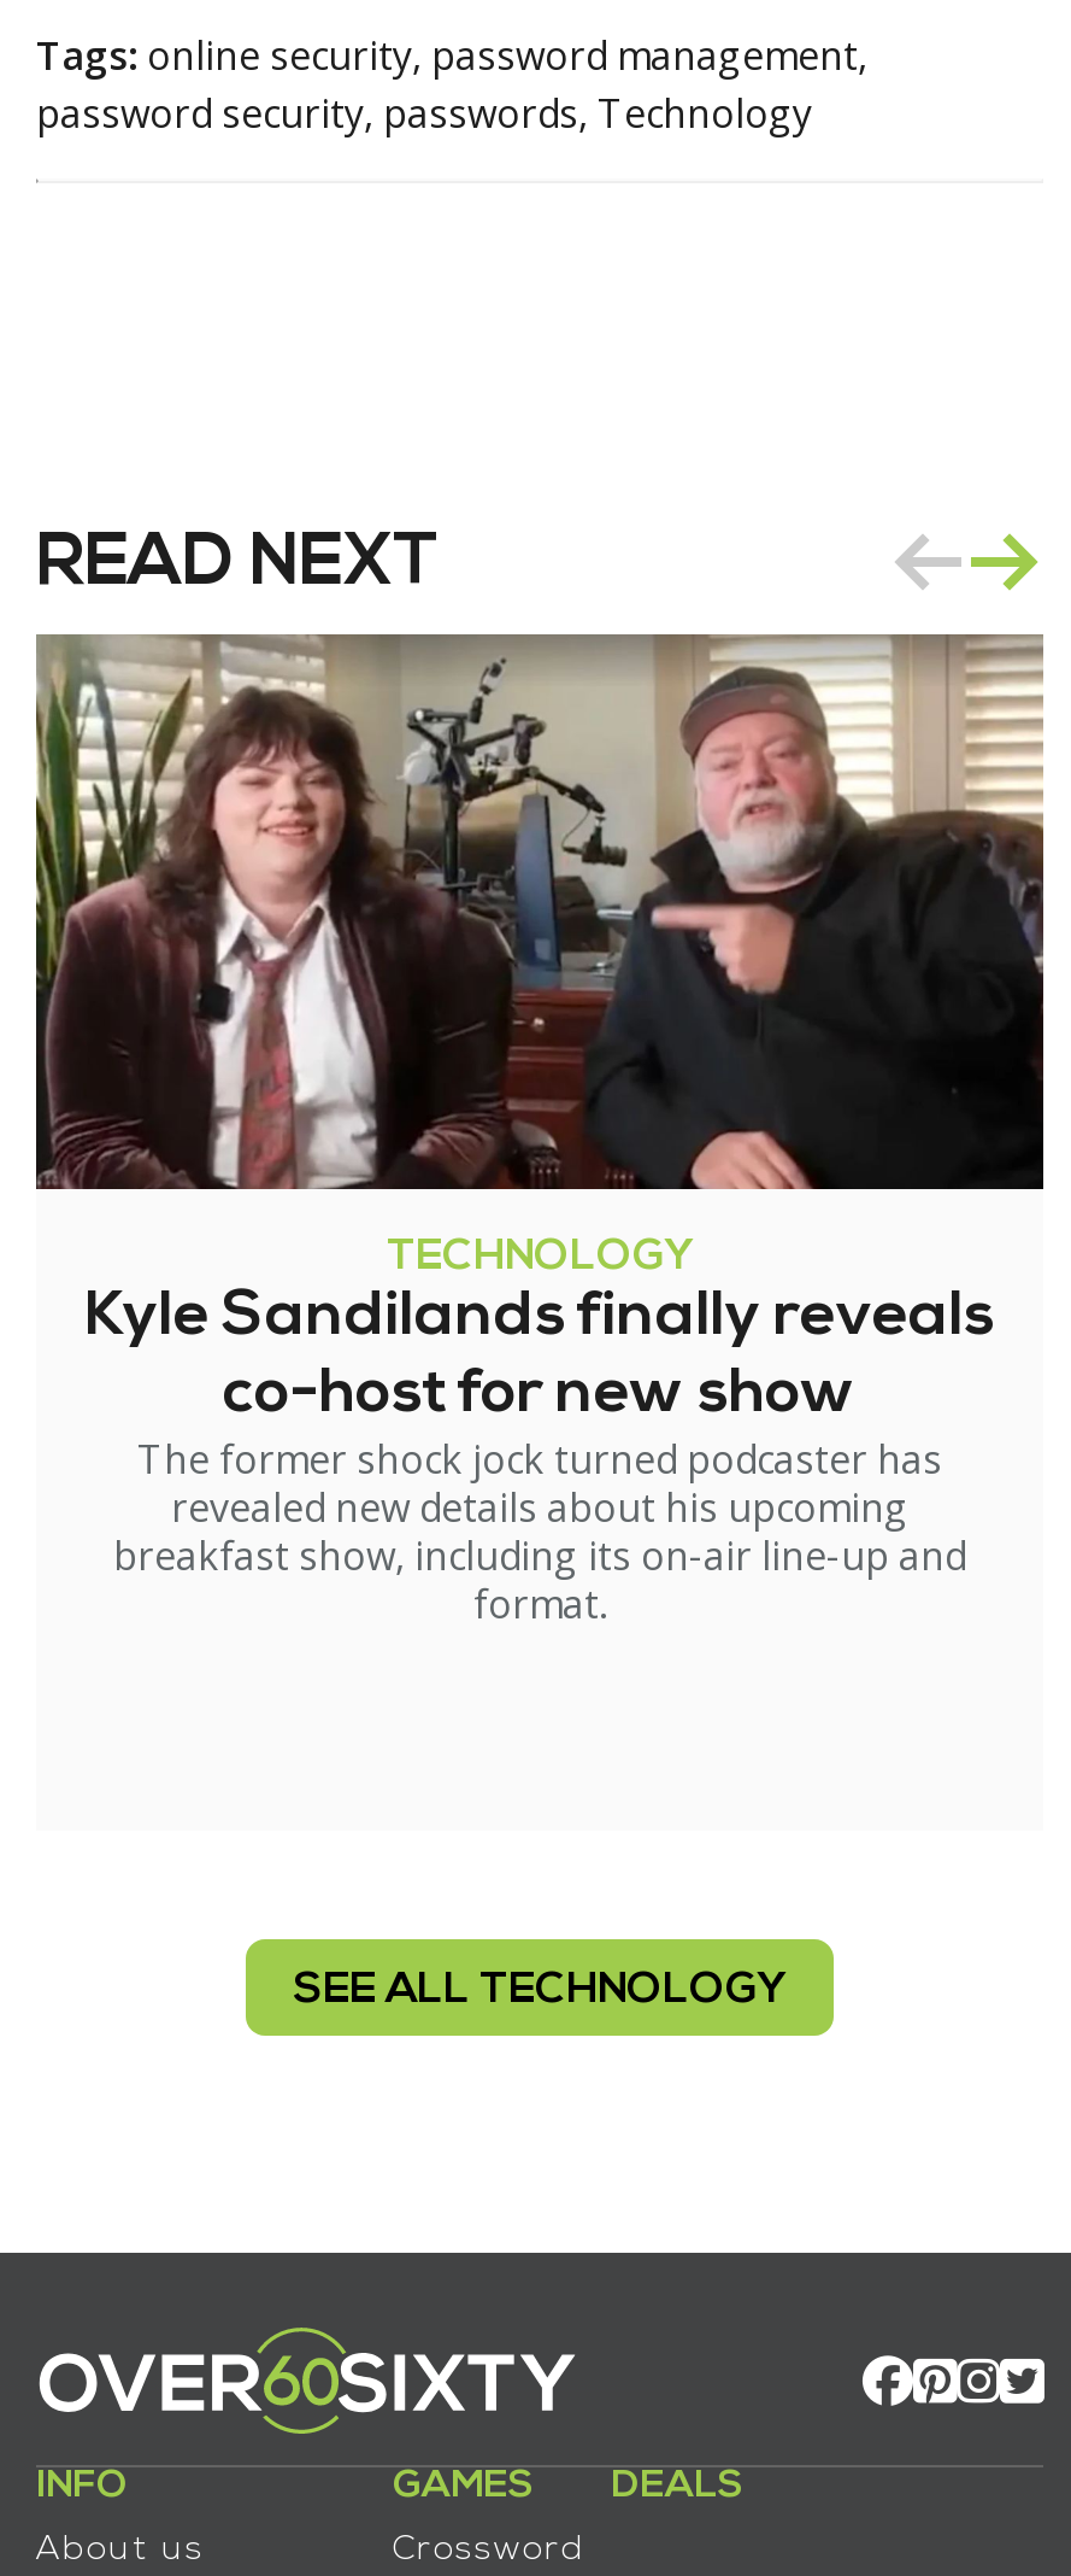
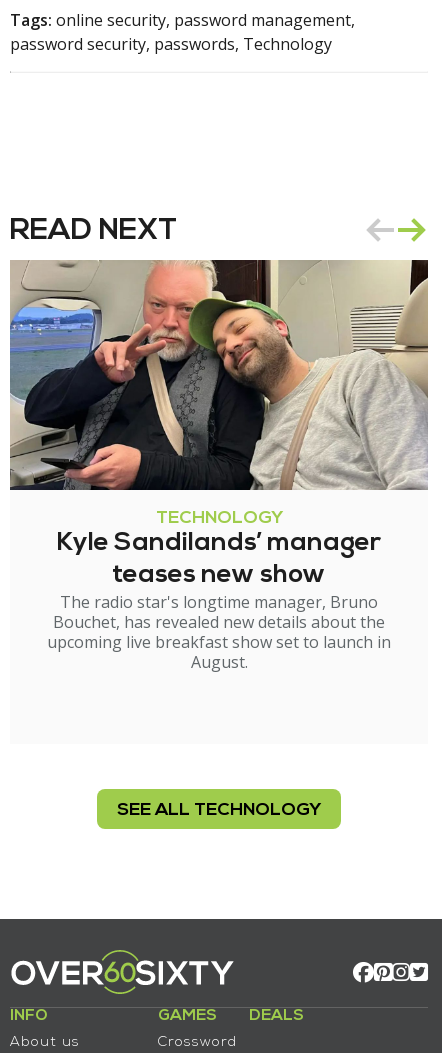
[34,632,1046,1631] [image] | Kyle Sandilands finally reveals | co-host for new show | The former shock jock turned podcaster has | revealed new details about his upcoming | breakfast show, including its on-air line-up and | format. -> [9,259,429,673] [image] | Kyle Sandilands’ manager | teases new show | The radio star's longtime manager, Bruno | Bouchet, has revealed new details about the | upcoming live breakfast show set to launch in | August.

